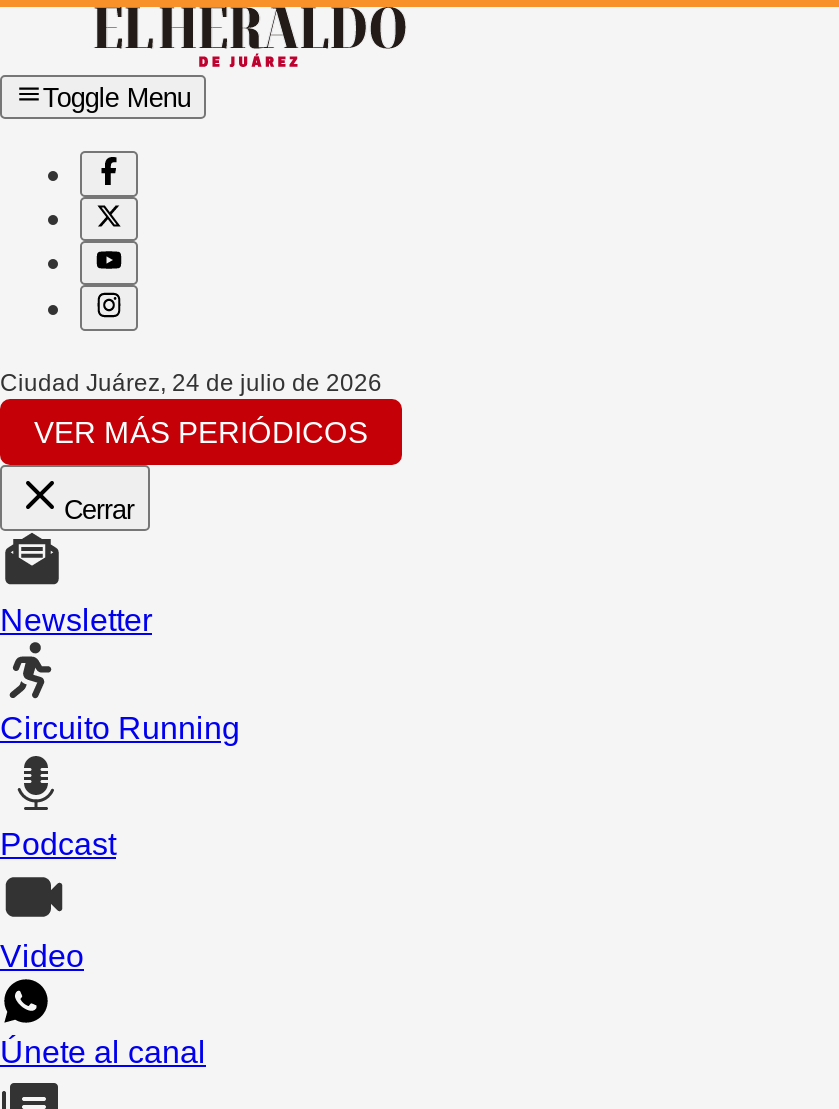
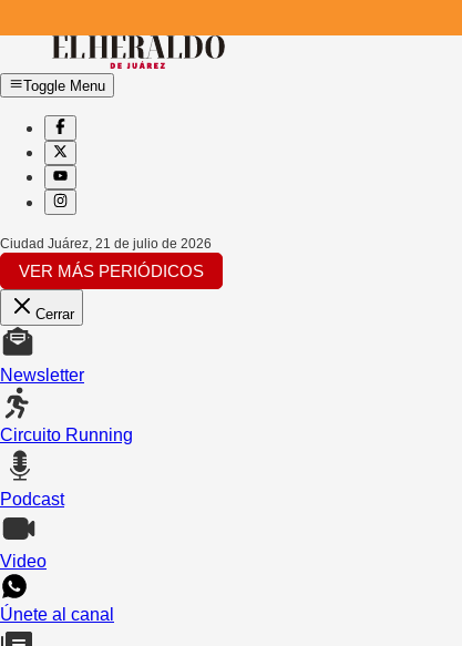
[0,368,382,396] Ciudad Juárez, 24 de julio de 2026 -> [0,236,212,251] Ciudad Juárez, 21 de julio de 2026

